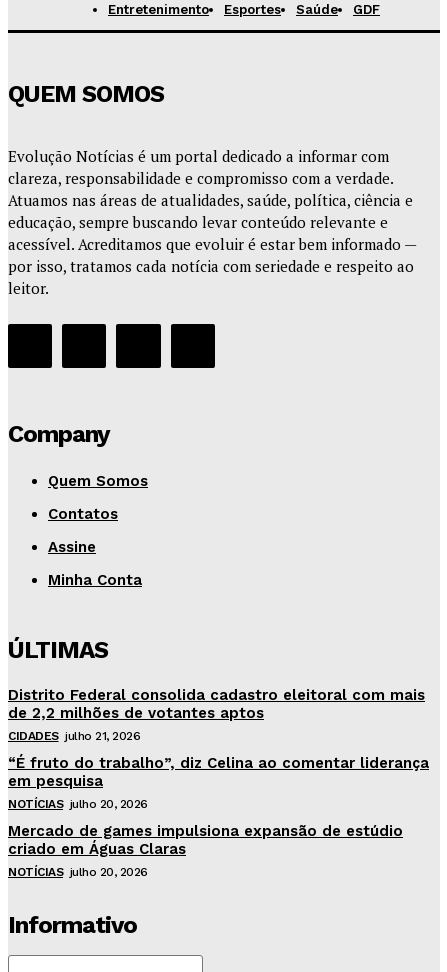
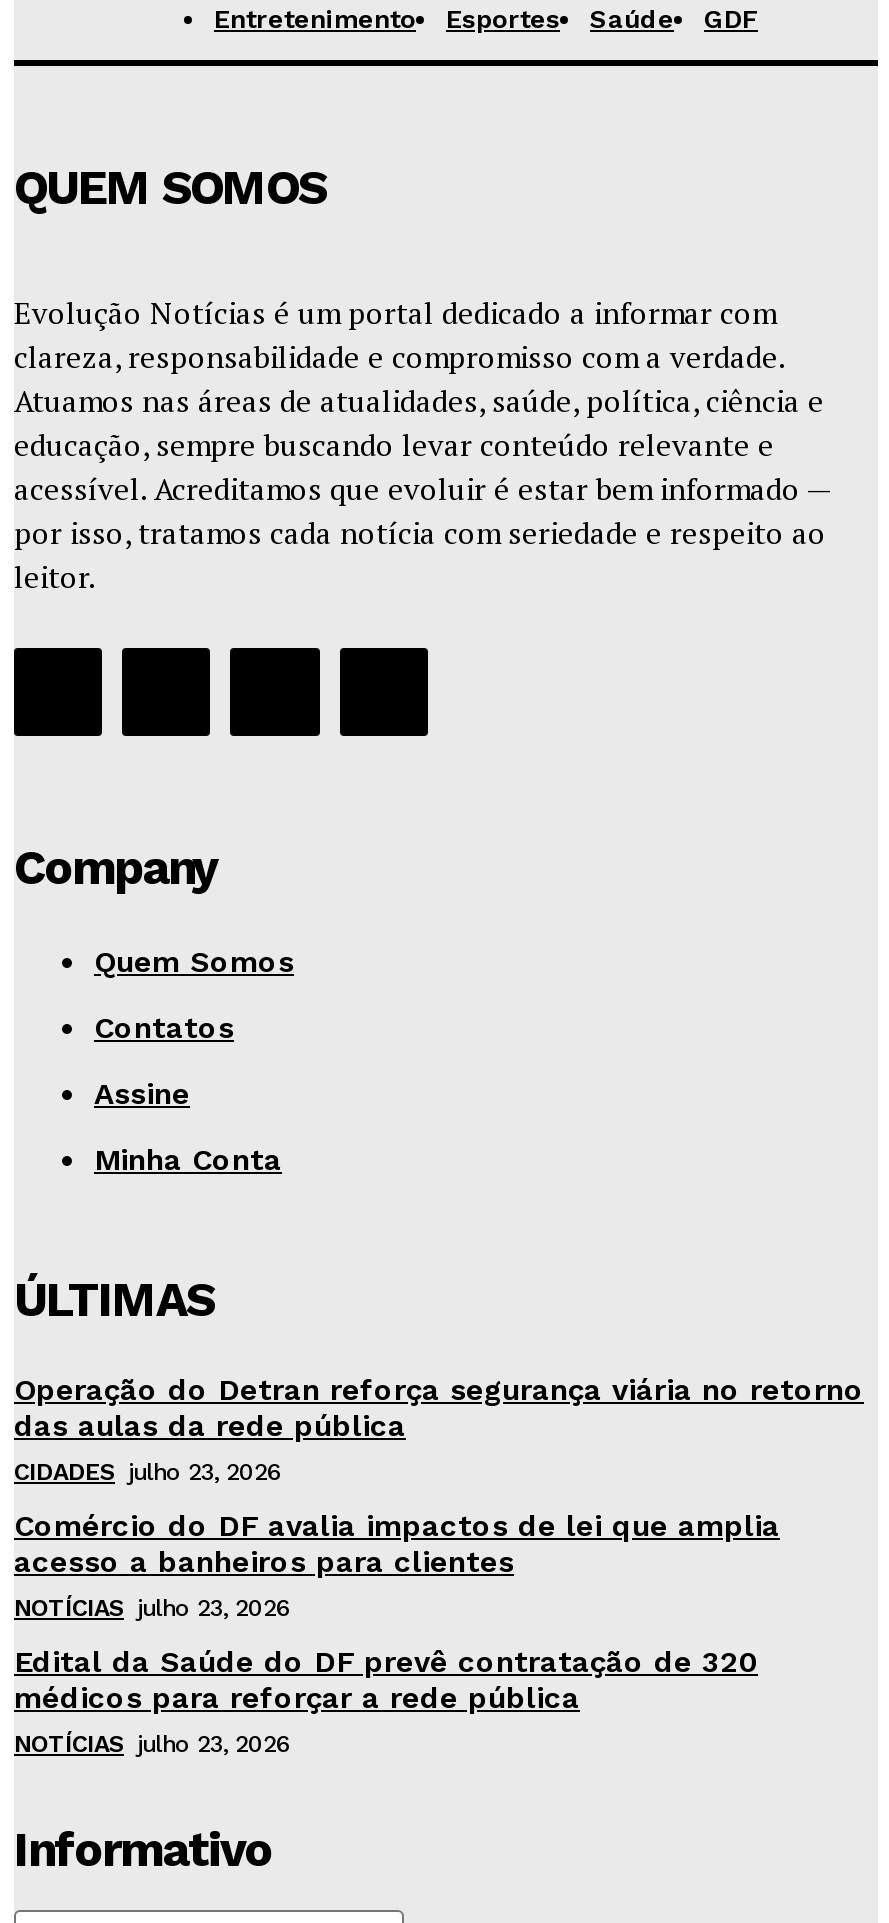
[8,686,425,743] Distrito Federal consolida cadastro eleitoral com mais | de 2,2 milhões de votantes aptos | CIDADES julho 21, 2026 -> [14,1373,864,1487] Operação do Detran reforça segurança viária no retorno | das aulas da rede pública | CIDADES julho 23, 2026
[8,754,429,811] “É fruto do trabalho”, diz Celina ao comentar liderança | em pesquisa | NOTÍCIAS julho 20, 2026 -> [14,1509,780,1623] Comércio do DF avalia impactos de lei que amplia | acesso a banheiros para clientes | NOTÍCIAS julho 23, 2026
[8,822,403,879] Mercado de games impulsiona expansão de estúdio | criado em Águas Claras | NOTÍCIAS julho 20, 2026 -> [14,1645,758,1759] Edital da Saúde do DF prevê contratação de 320 | médicos para reforçar a rede pública | NOTÍCIAS julho 23, 2026

